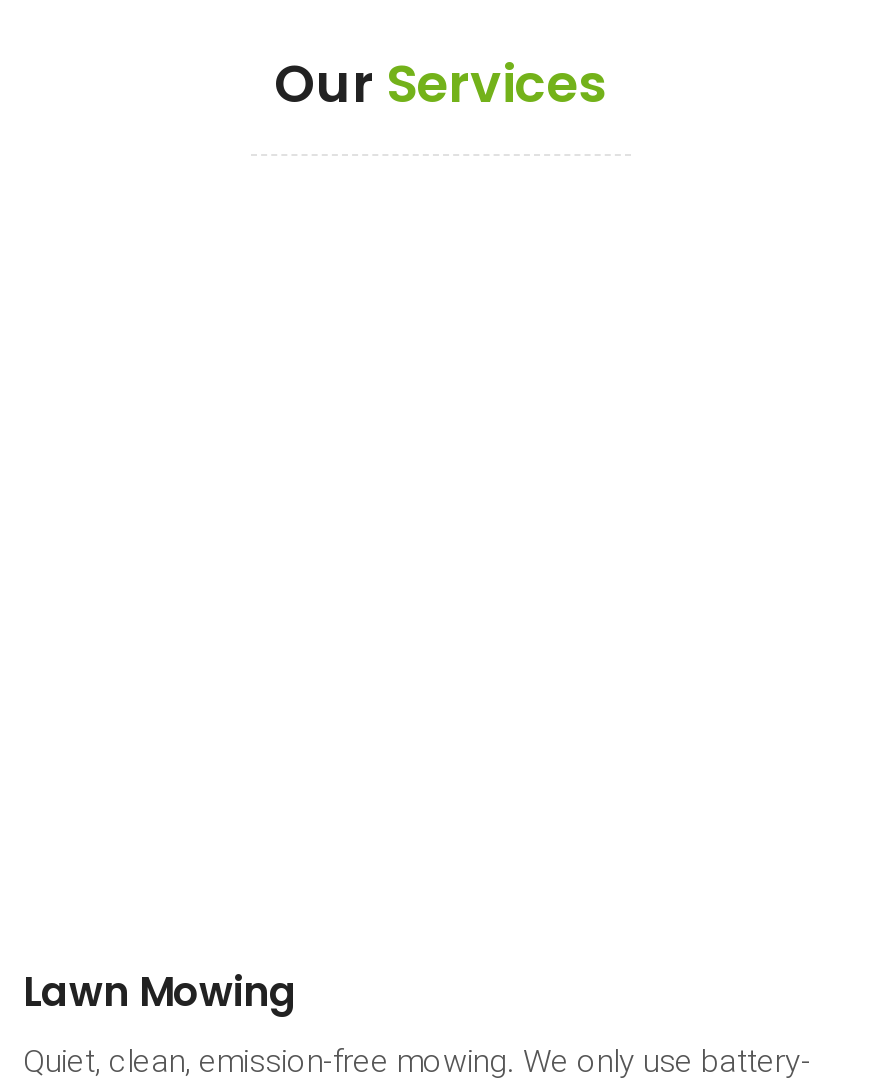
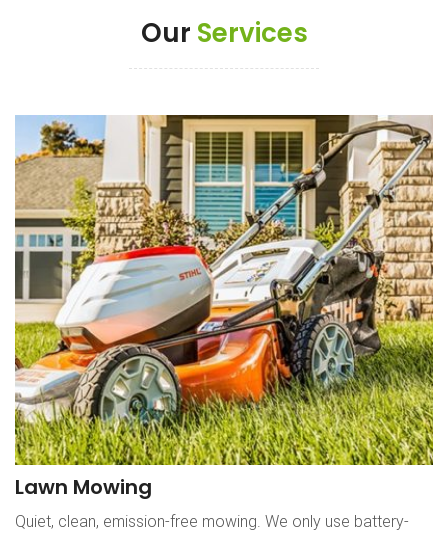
none -> [14,114,434,466] [image]

